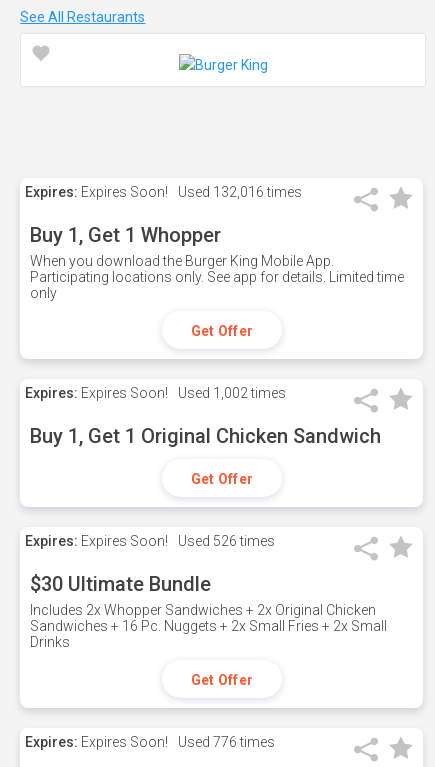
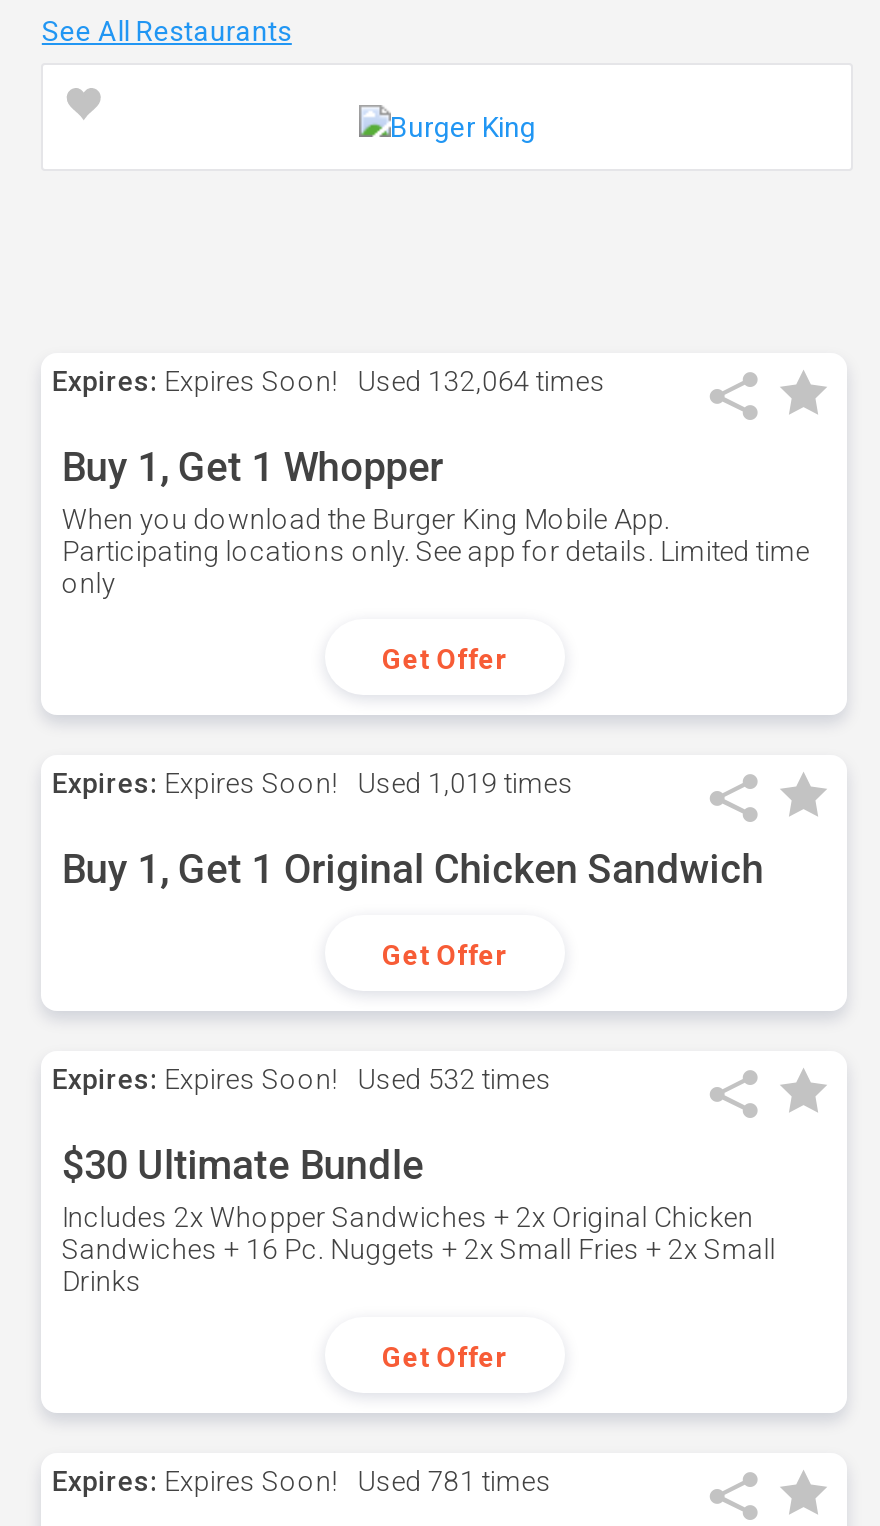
[25,184,302,200] Expires: Expires Soon! Used 132,016 times -> [52,365,606,397] Expires: Expires Soon! Used 132,064 times
[25,385,286,401] Expires: Expires Soon! Used 1,002 times -> [52,767,574,799] Expires: Expires Soon! Used 1,019 times
[25,533,275,549] Expires: Expires Soon! Used 526 times -> [52,1063,552,1095] Expires: Expires Soon! Used 532 times
[25,734,275,750] Expires: Expires Soon! Used 776 times -> [52,1465,552,1497] Expires: Expires Soon! Used 781 times

